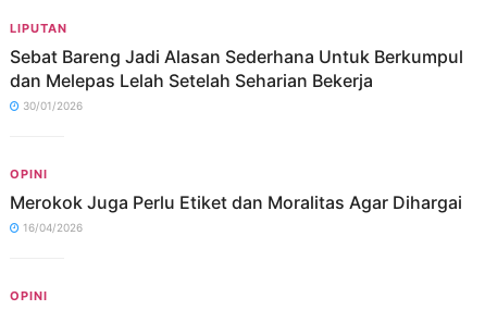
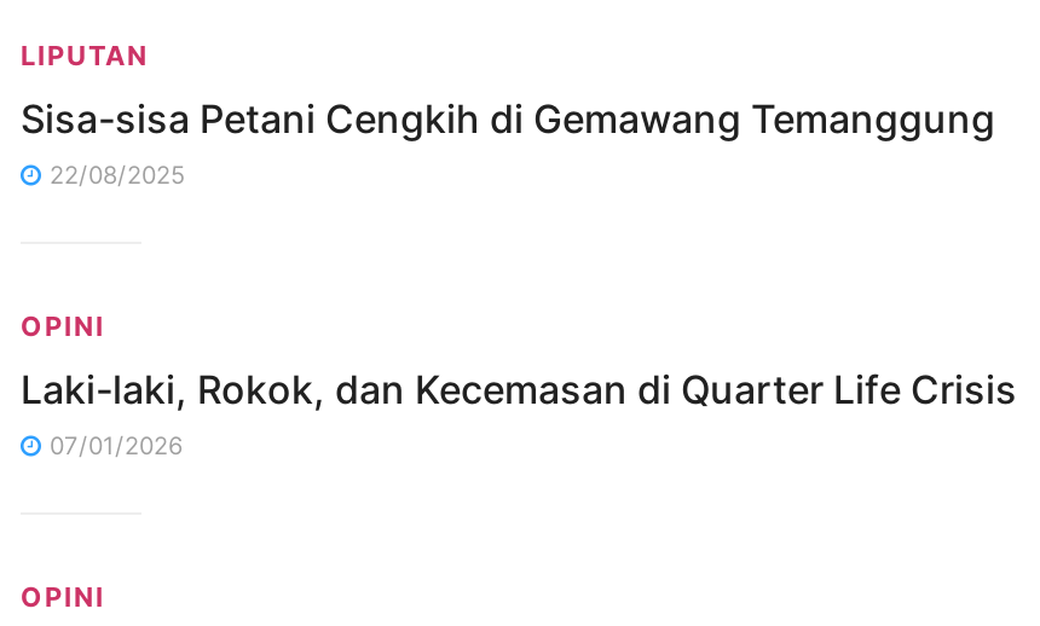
[10,46,463,112] Sebat Bareng Jadi Alasan Sederhana Untuk Berkumpul | dan Melepas Lelah Setelah Seharian Bekerja | 30/01/2026 -> [21,94,995,189] Sisa-sisa Petani Cengkih di Gemawang Temanggung | 22/08/2025
[10,191,462,234] Merokok Juga Perlu Etiket dan Moralitas Agar Dihargai | 16/04/2026 -> [21,365,1017,459] Laki-laki, Rokok, dan Kecemasan di Quarter Life Crisis | 07/01/2026

